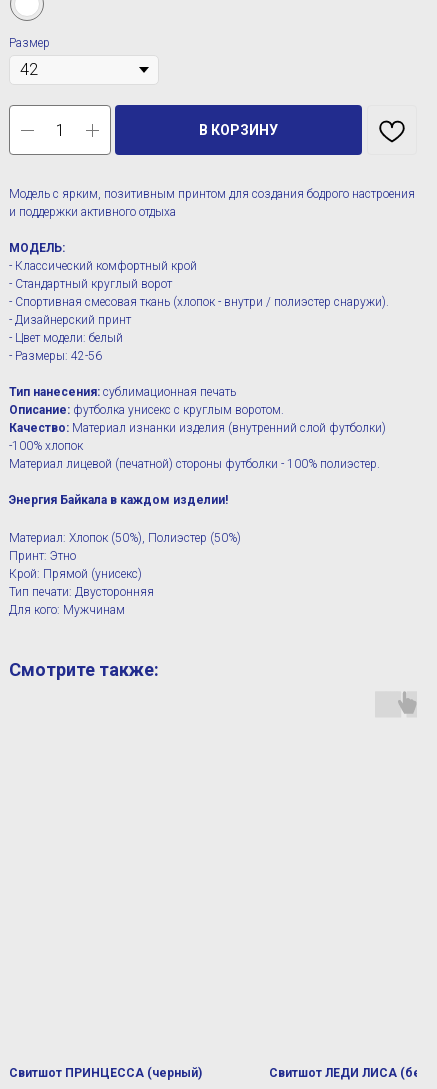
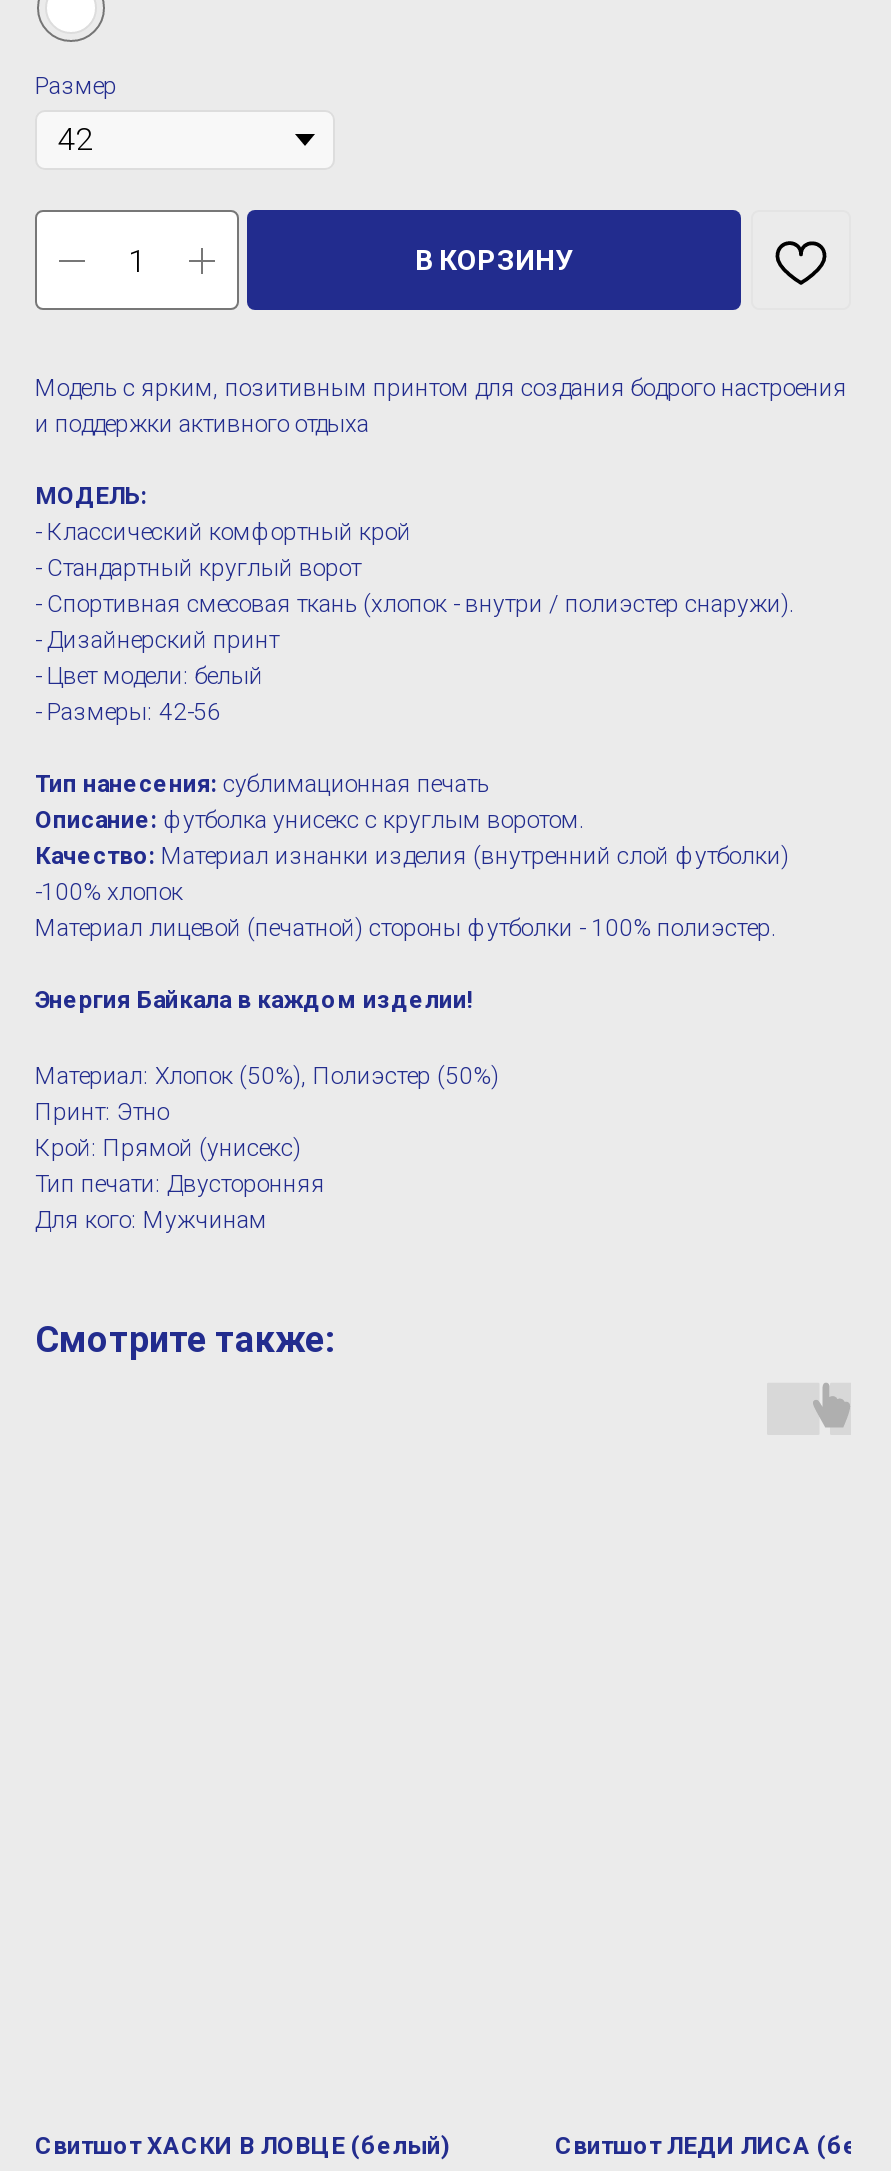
[9,1066,202,1080] Свитшот ПРИНЦЕССА (черный) -> [35,2132,449,2160] Свитшот ХАСКИ В ЛОВЦЕ (белый)

